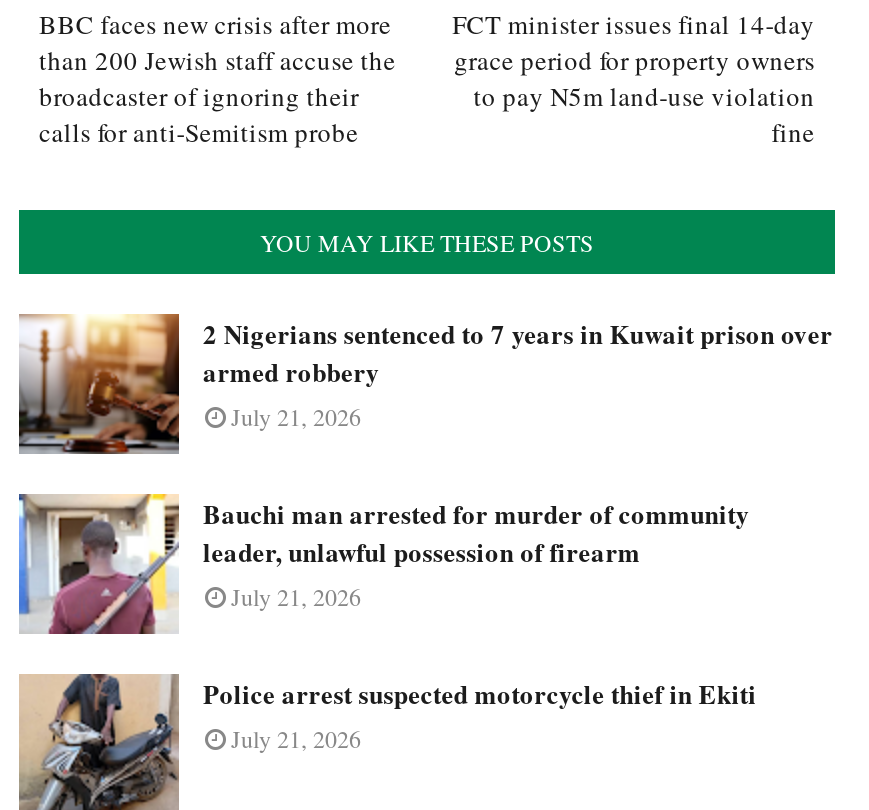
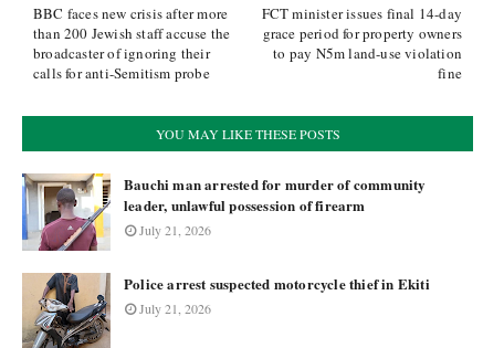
[17,314,833,454] [image] | 2 Nigerians sentenced to 7 years in Kuwait prison over | armed robbery | July 21, 2026 -> none

